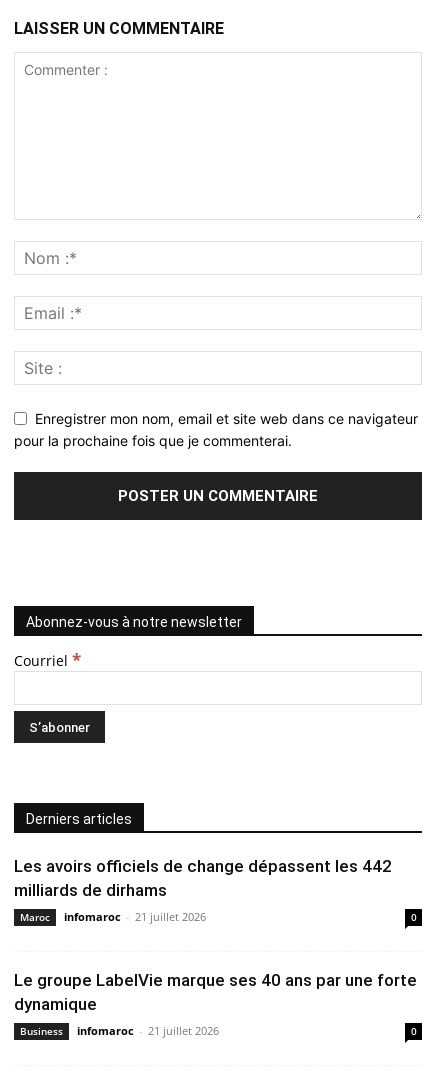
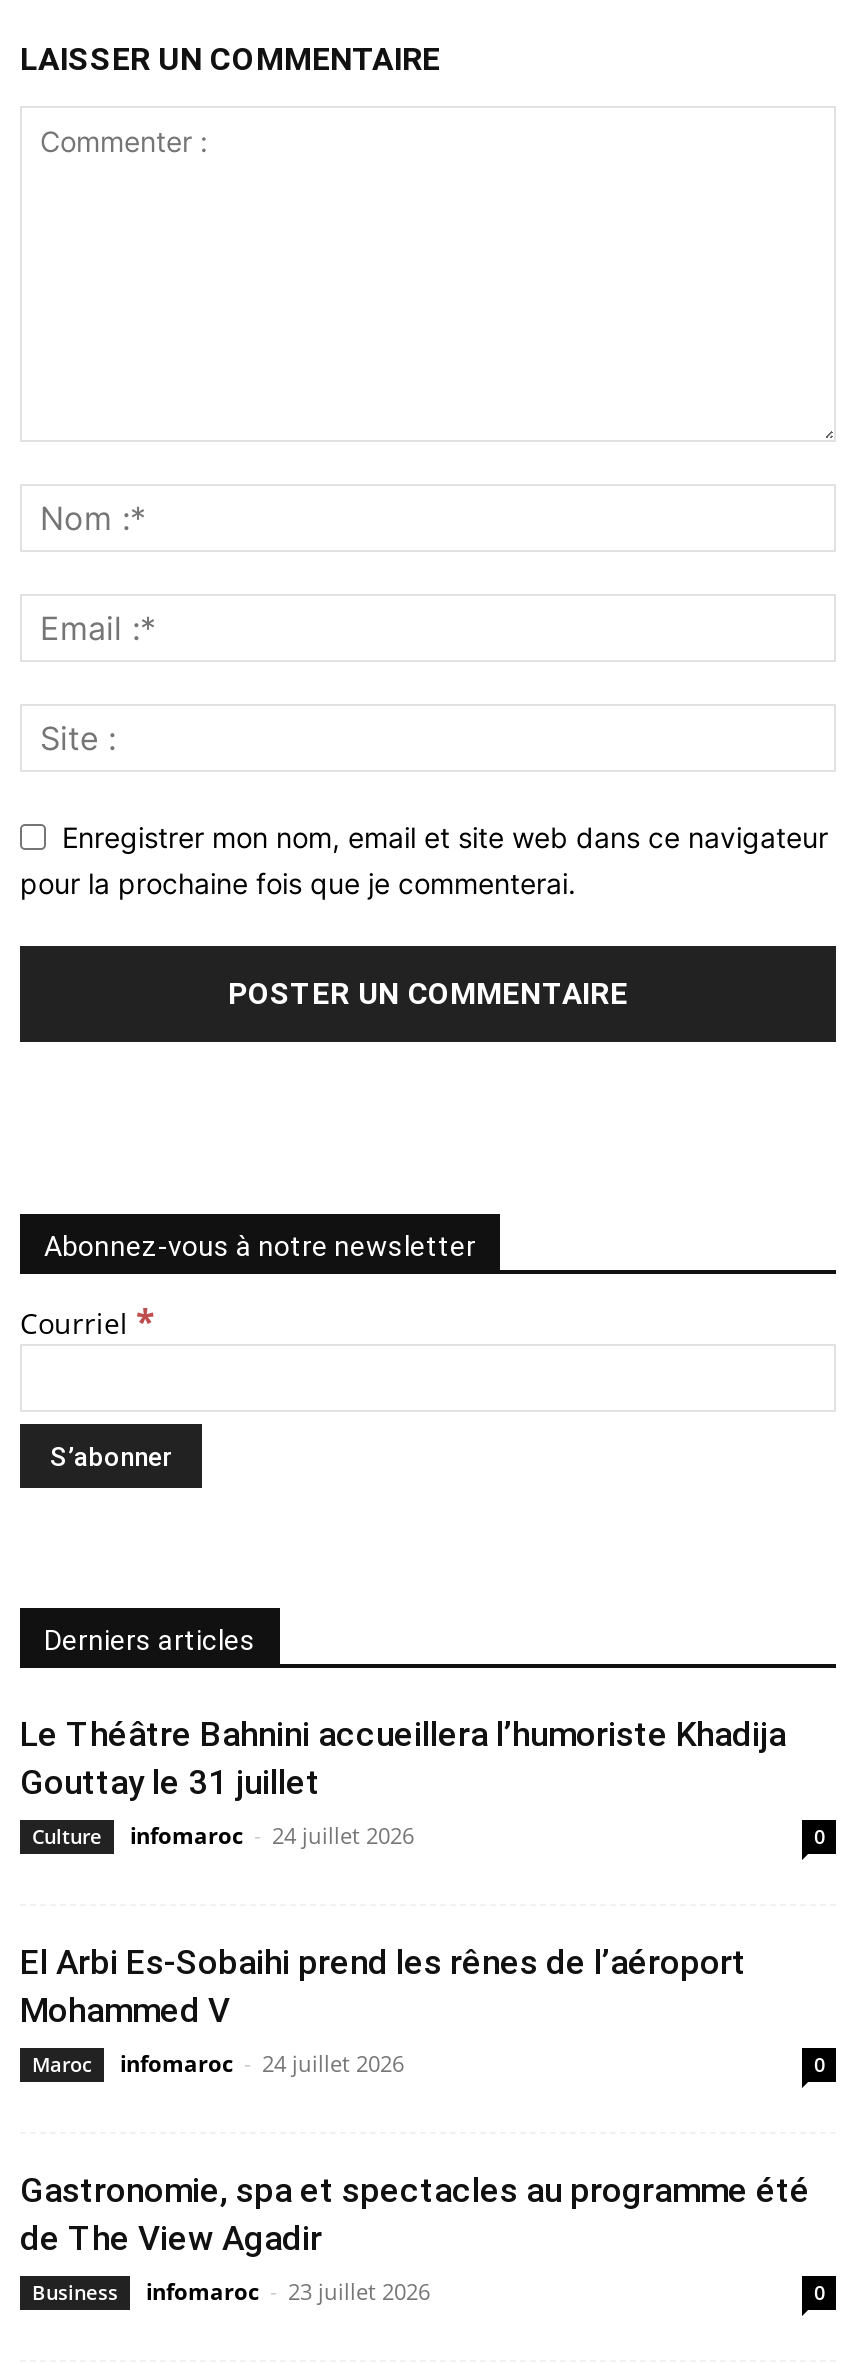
[14,856,392,900] Les avoirs officiels de change dépassent les 442 | milliards de dirhams -> [20,1714,826,2030] Le Théâtre Bahnini accueillera l’humoriste Khadija | Gouttay le 31 juillet | Culture | infomaroc - 24 juillet 2026 | 0 | El Arbi Es-Sobaihi prend les rênes de l’aéroport | Mohammed V
[64,909,206,924] infomaroc - 21 juillet 2026 -> [120,2048,404,2078] infomaroc - 24 juillet 2026
[14,970,417,1014] Le groupe LabelVie marque ses 40 ans par une forte | dynamique -> [20,2170,810,2258] Gastronomie, spa et spectacles au programme été | de The View Agadir
[77,1023,219,1038] infomaroc - 21 juillet 2026 -> [146,2276,430,2306] infomaroc - 23 juillet 2026

